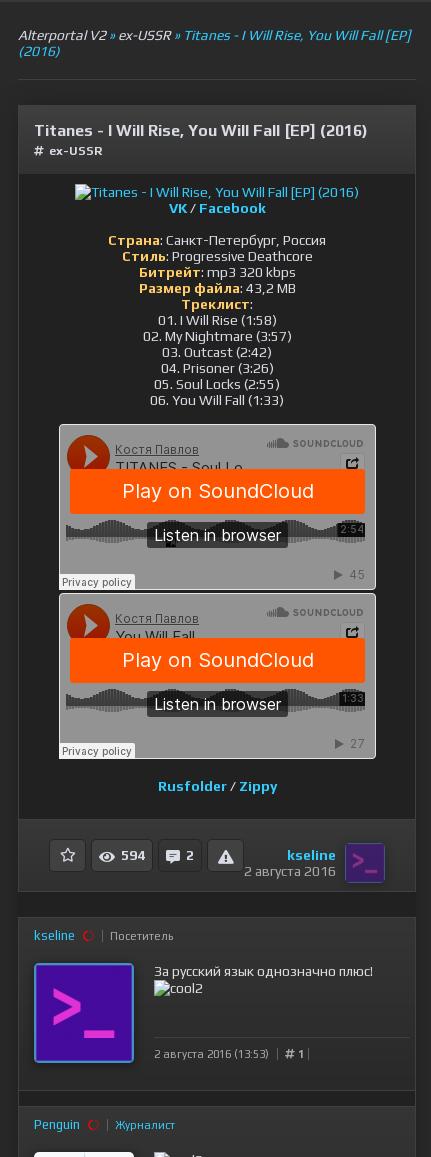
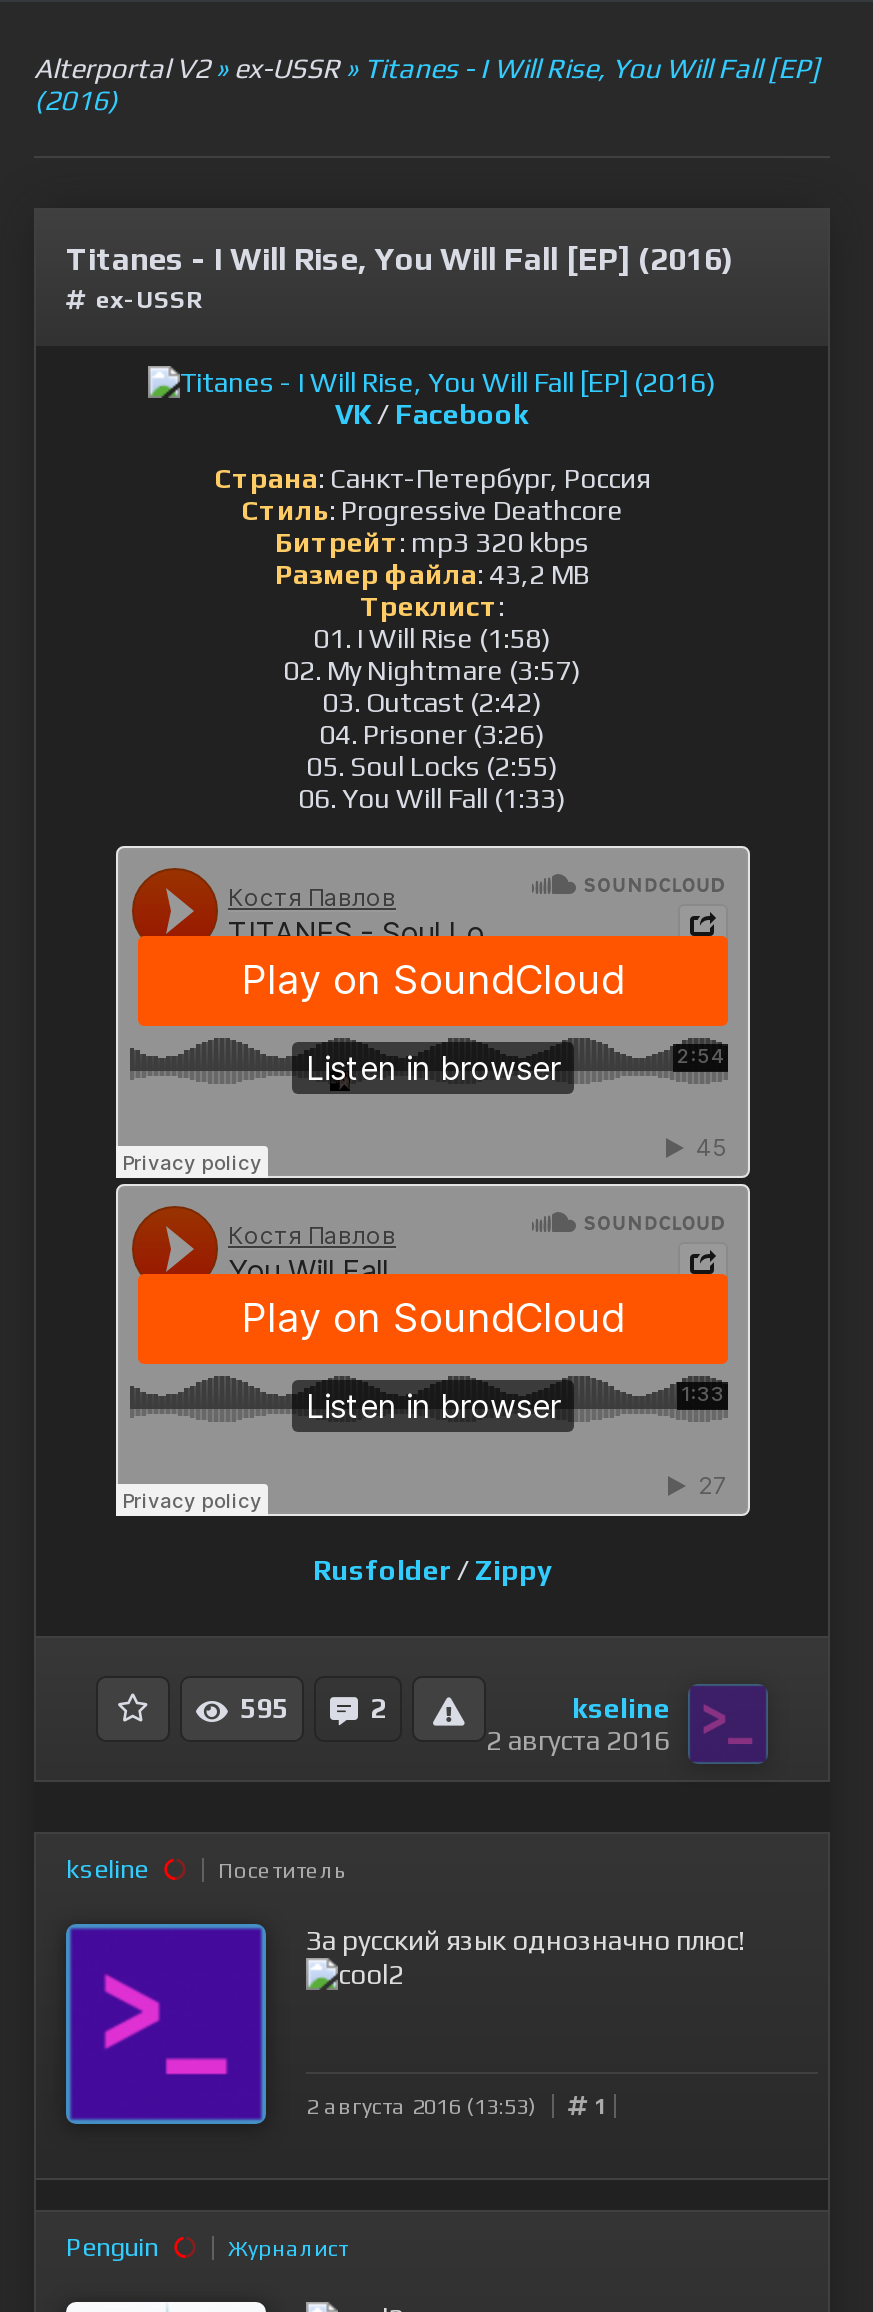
[118,847,145,863] 594 -> [234,1692,288,1724] 595

